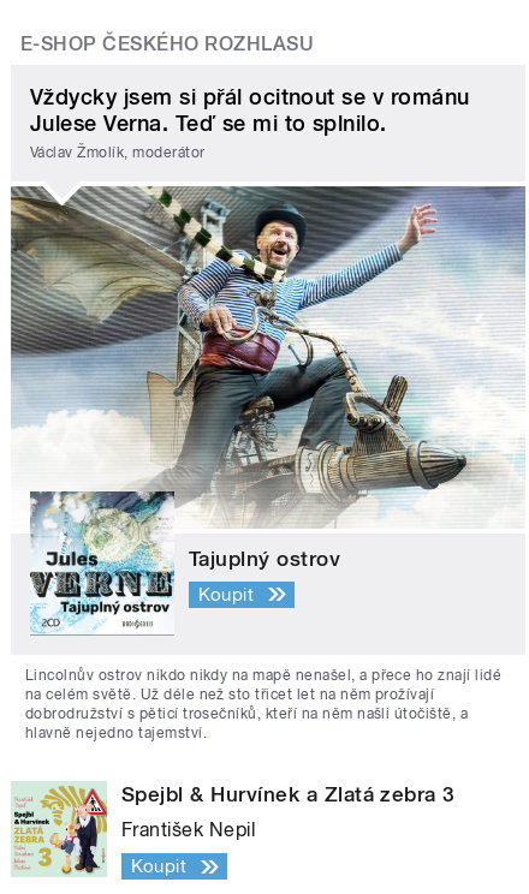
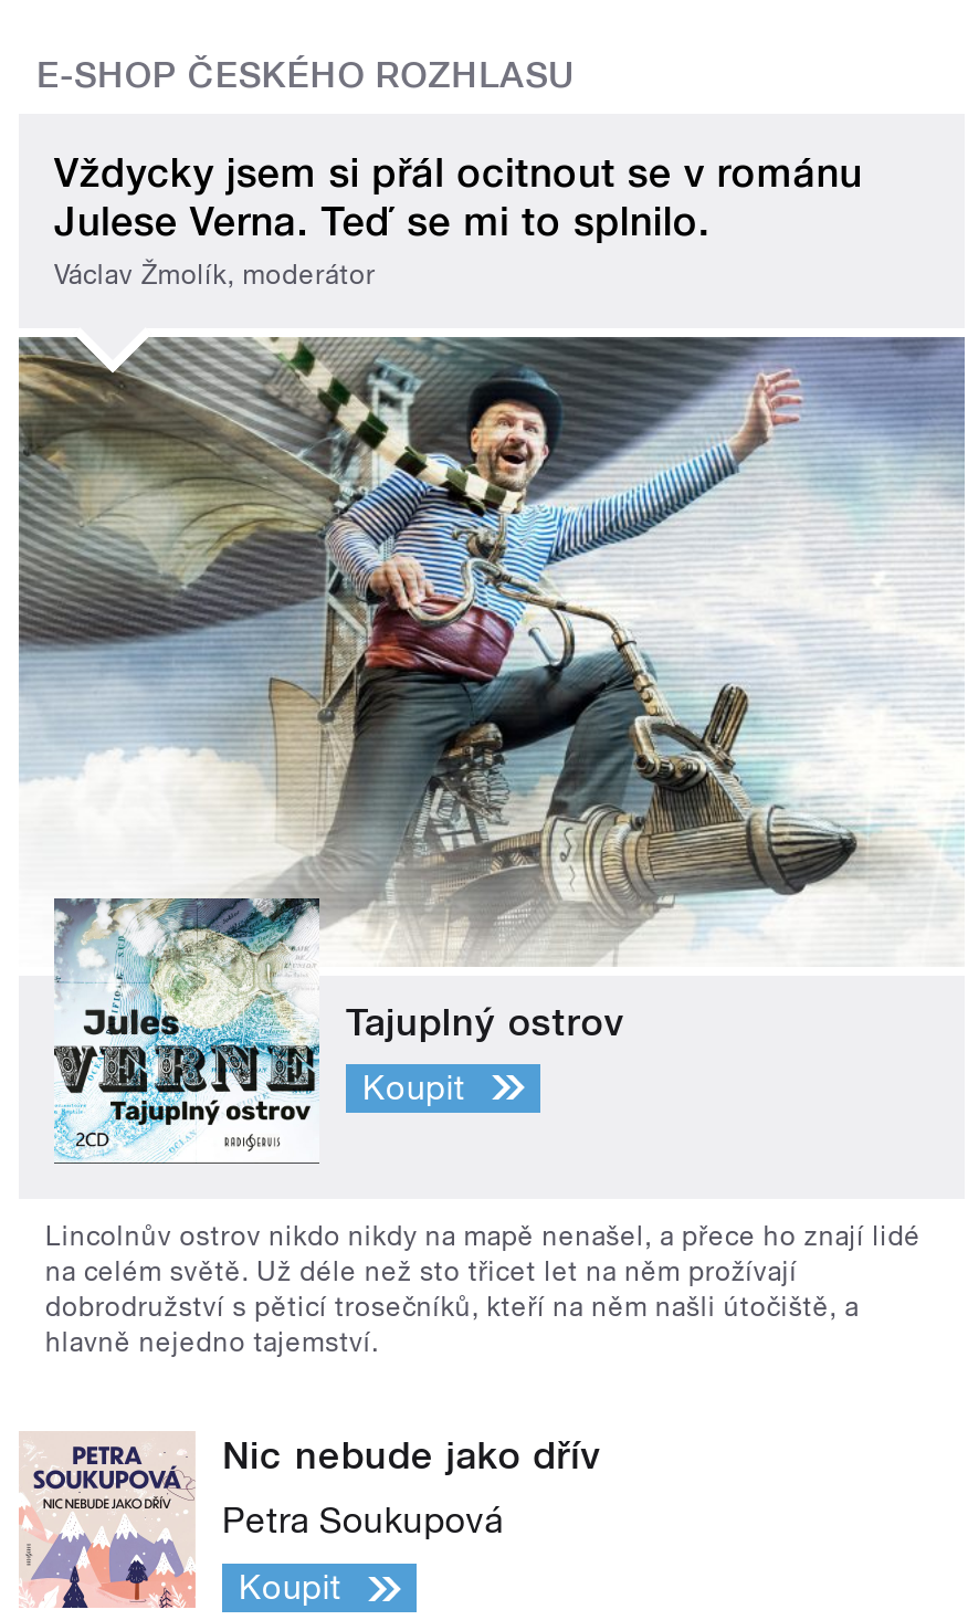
[11,783,455,877] [image] | Spejbl & Hurvínek a Zlatá zebra 3 -> [19,1434,601,1610] [image] | Nic nebude jako dřív
[121,819,255,842] František Nepil -> [222,1501,503,1543] Petra Soukupová

